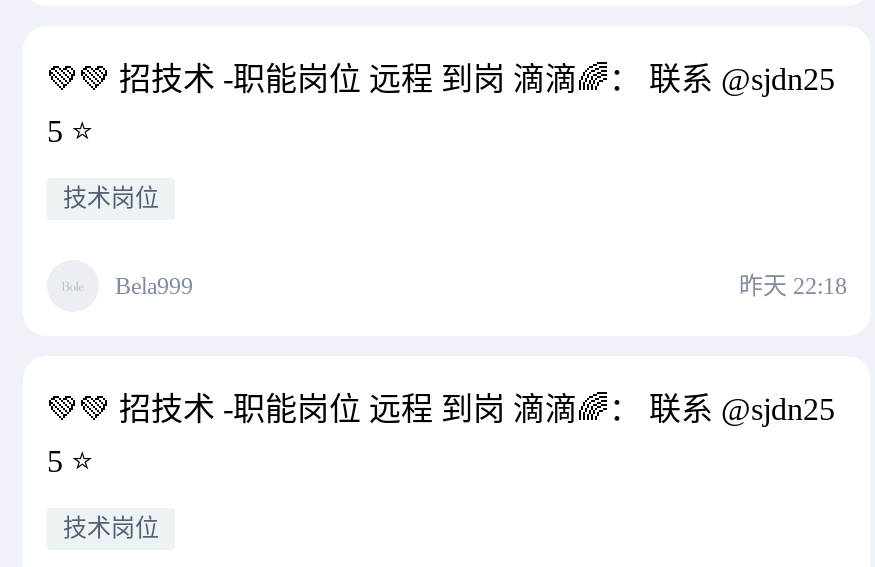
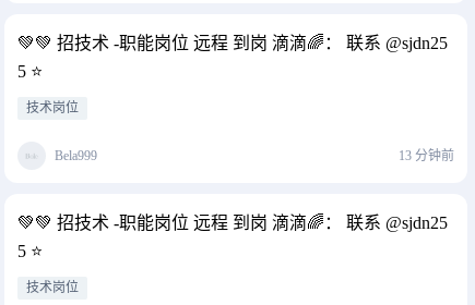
[739,272,847,300] 昨天 22:18 -> [399,148,454,163] 13 分钟前

